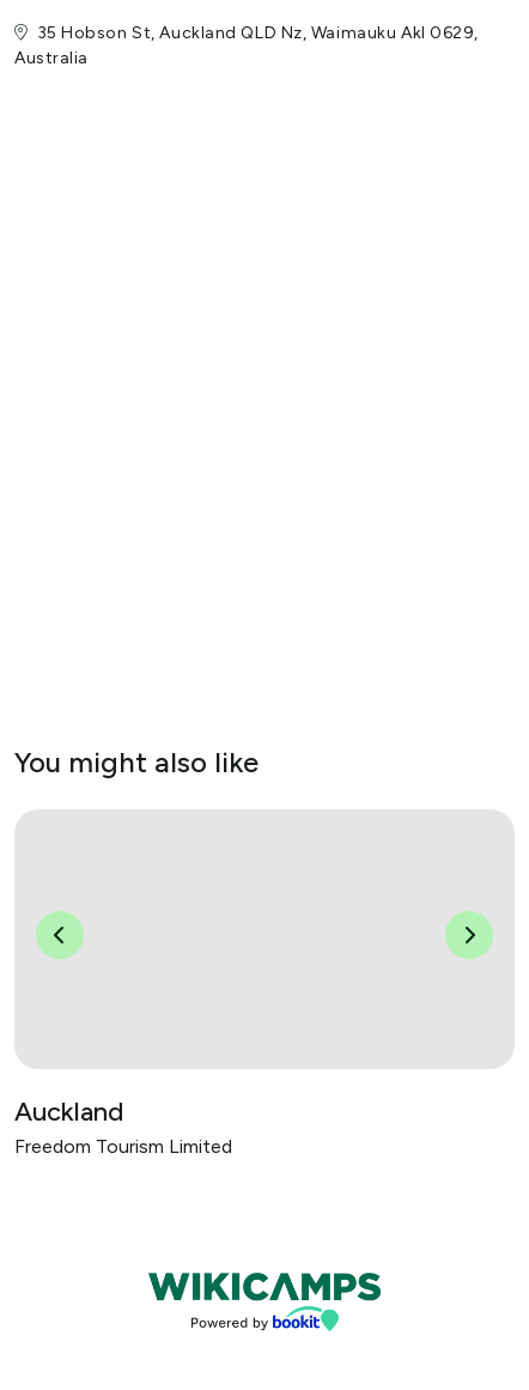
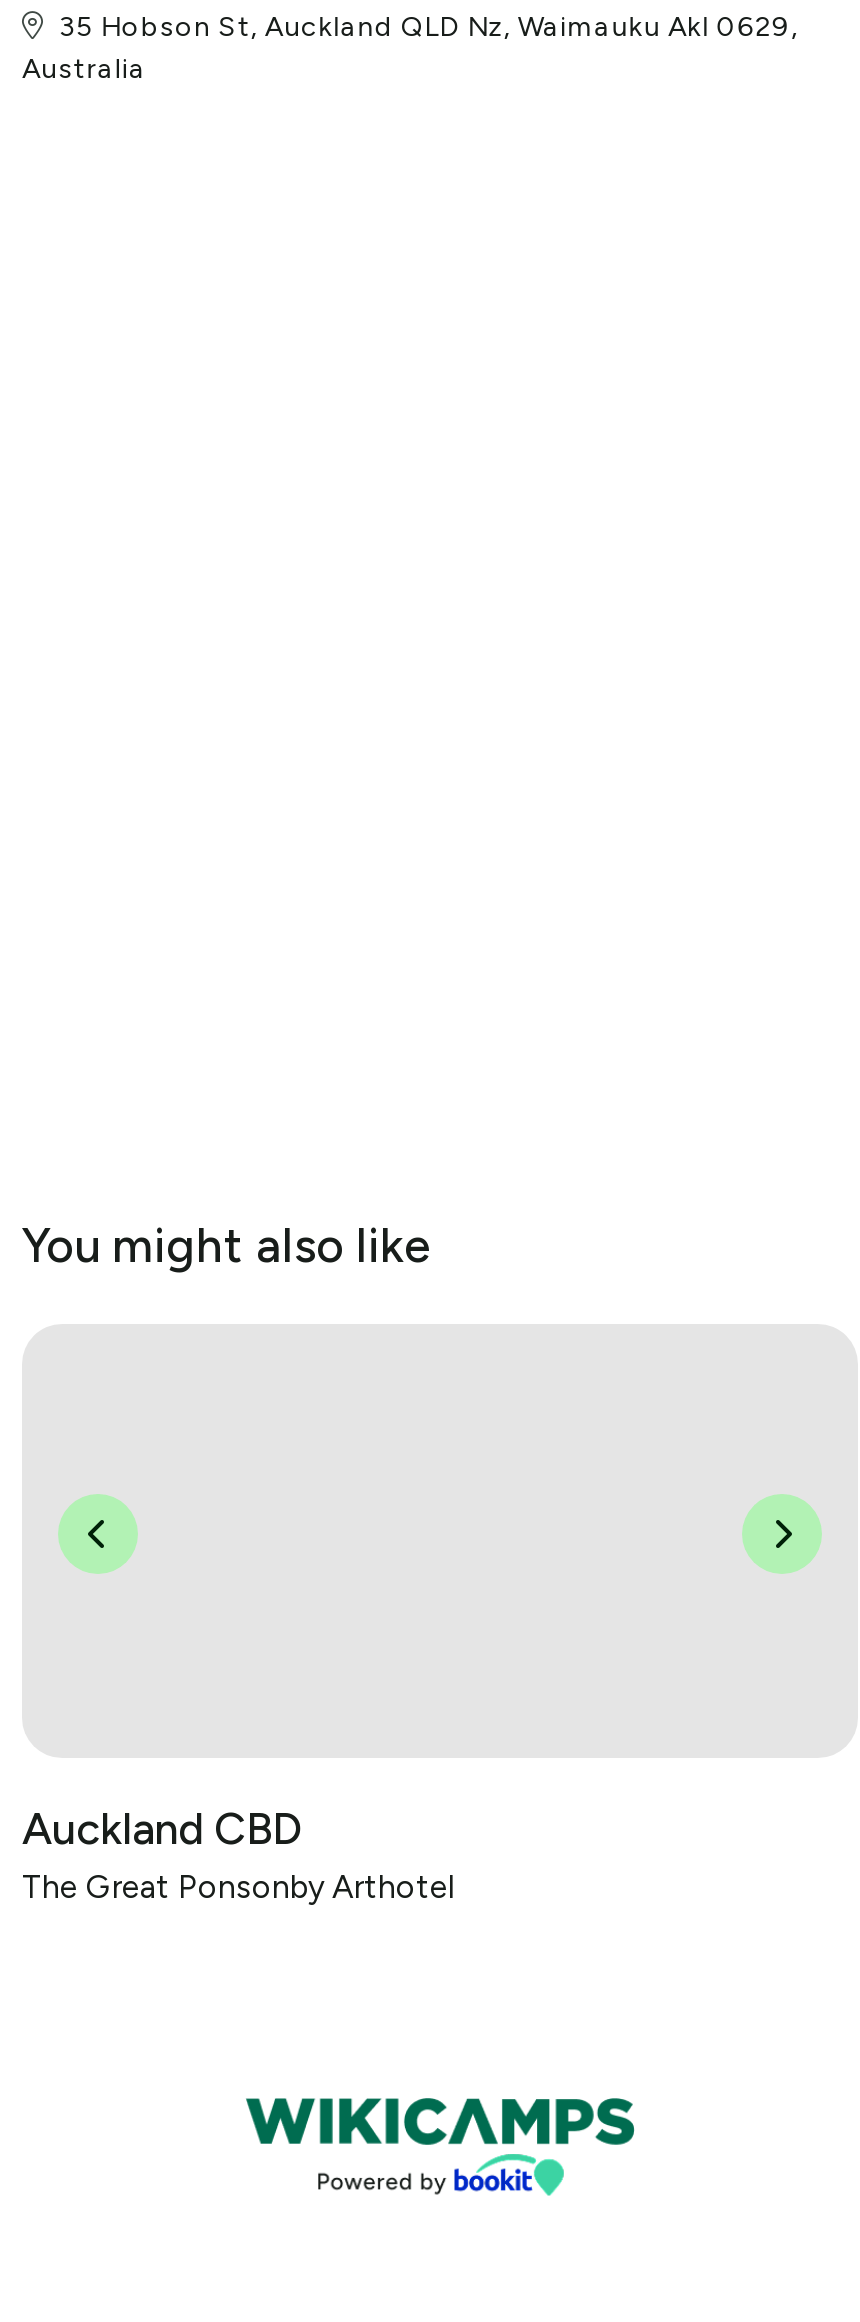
[14,1096,232,1158] Auckland | Freedom Tourism Limited -> [22,1803,454,1907] Auckland CBD | The Great Ponsonby Arthotel

